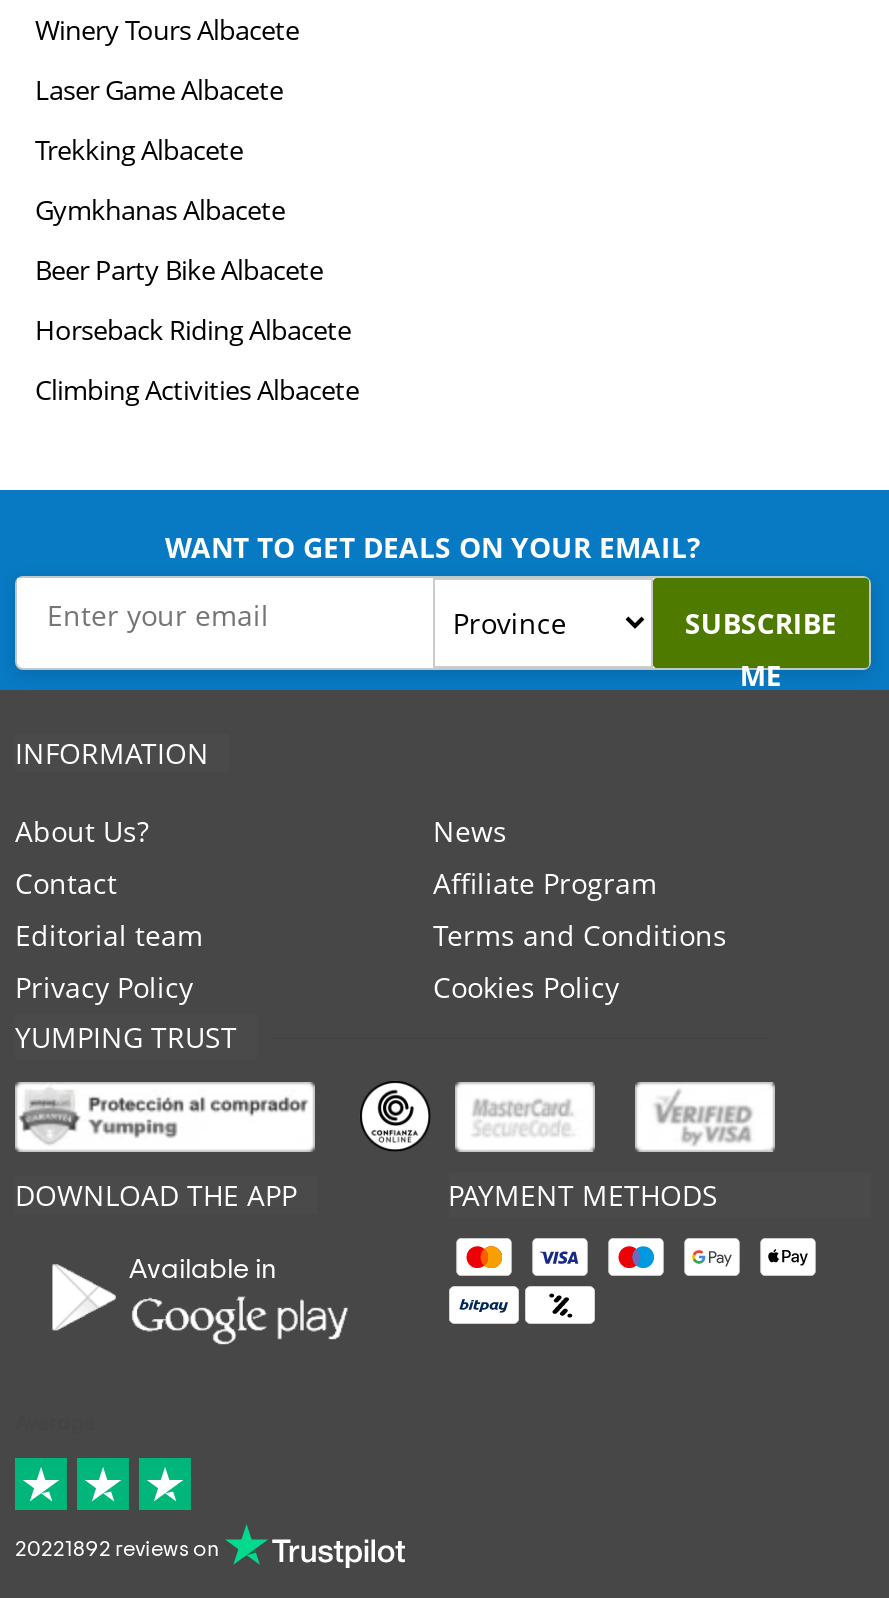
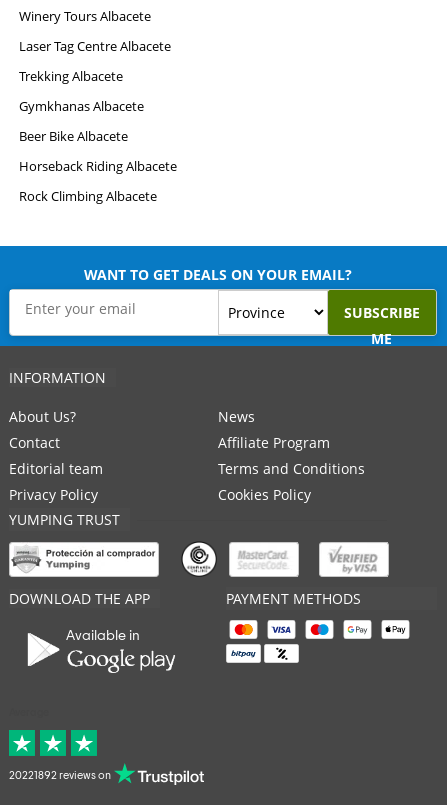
[35,72,283,108] Laser Game Albacete -> [19,37,171,55] Laser Tag Centre Albacete
[35,252,323,288] Beer Party Bike Albacete -> [19,127,128,145] Beer Bike Albacete
[35,372,359,408] Climbing Activities Albacete -> [19,187,157,205] Rock Climbing Albacete

